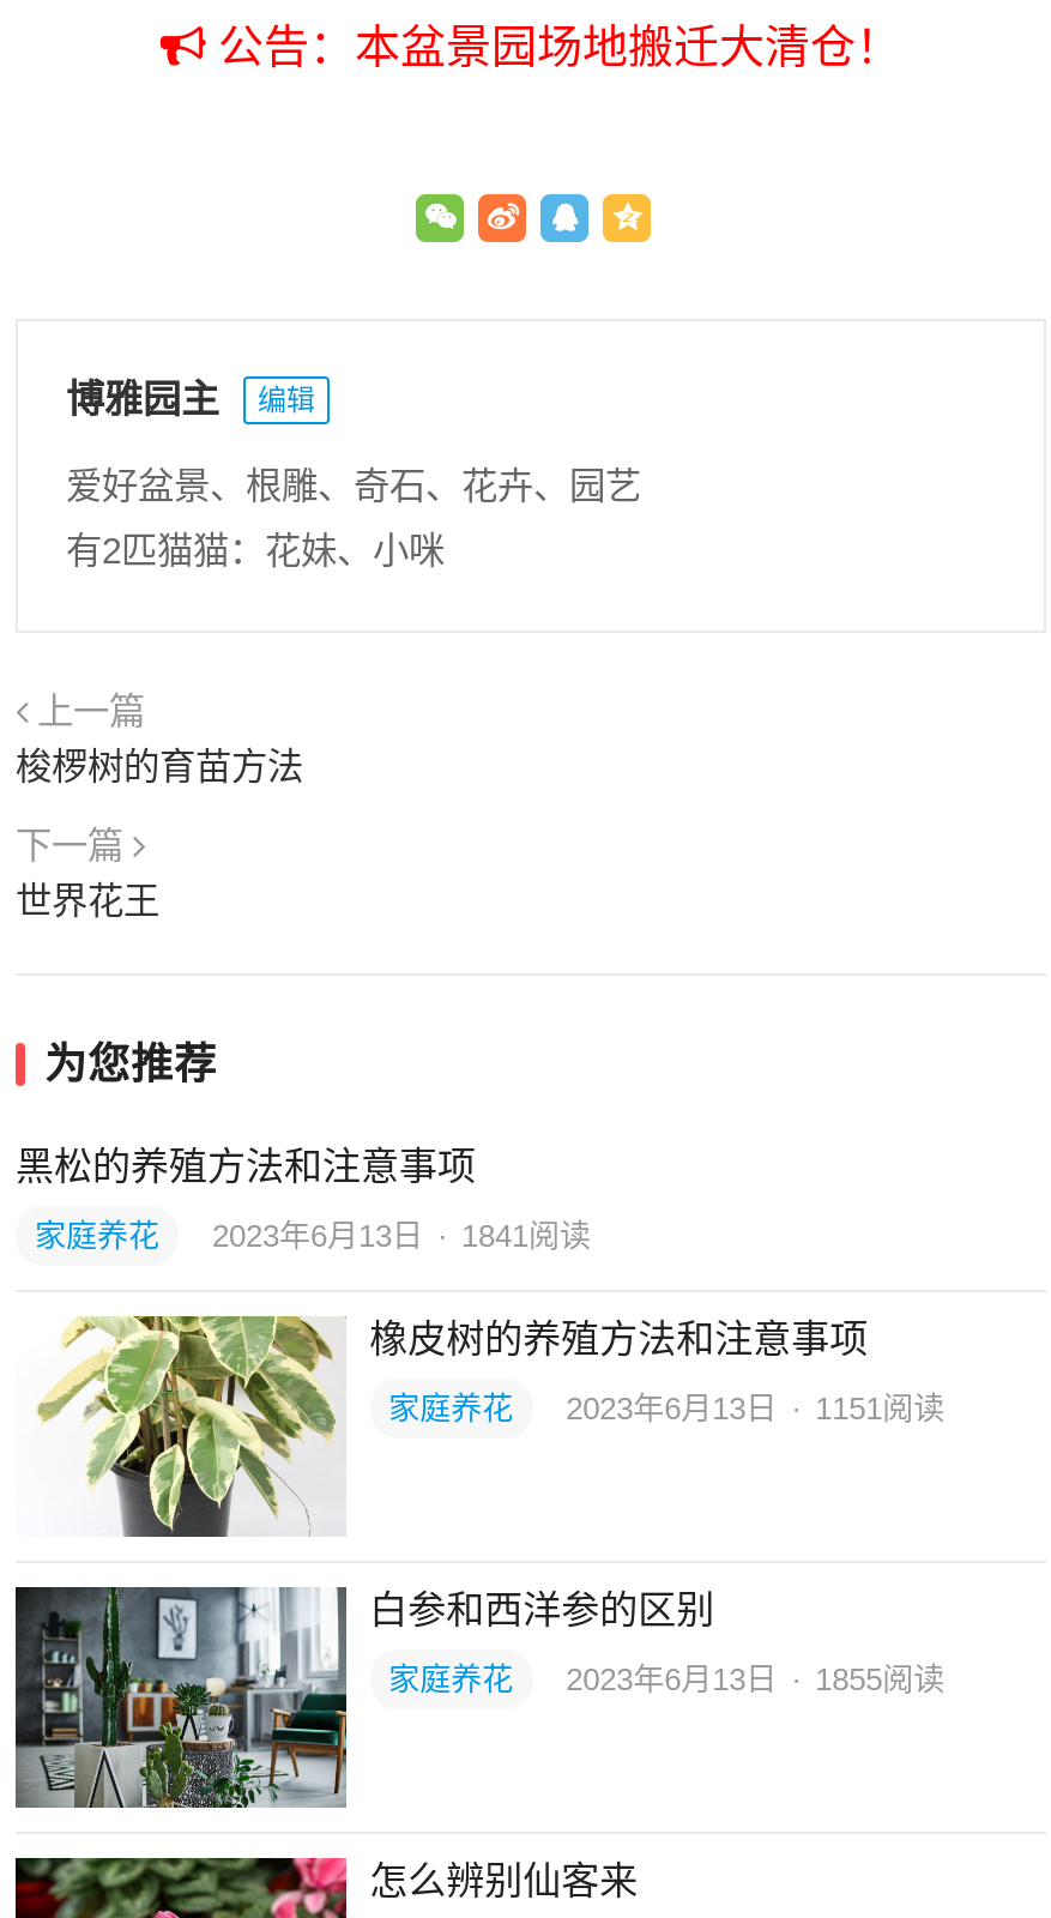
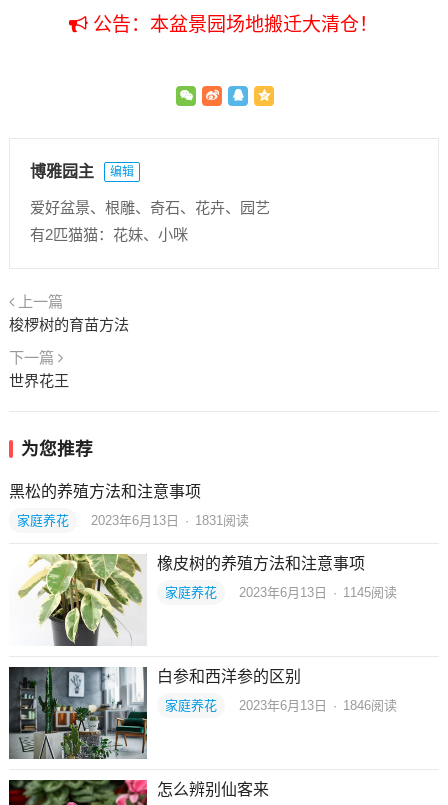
[35,1218,591,1254] 家庭养花 2023年6月13日 · 1841阅读 -> [17,513,249,528] 家庭养花 2023年6月13日 · 1831阅读
[389,1391,945,1427] 家庭养花 2023年6月13日 · 1151阅读 -> [165,585,397,600] 家庭养花 2023年6月13日 · 1145阅读
[389,1661,945,1697] 家庭养花 2023年6月13日 · 1855阅读 -> [165,698,397,713] 家庭养花 2023年6月13日 · 1846阅读

